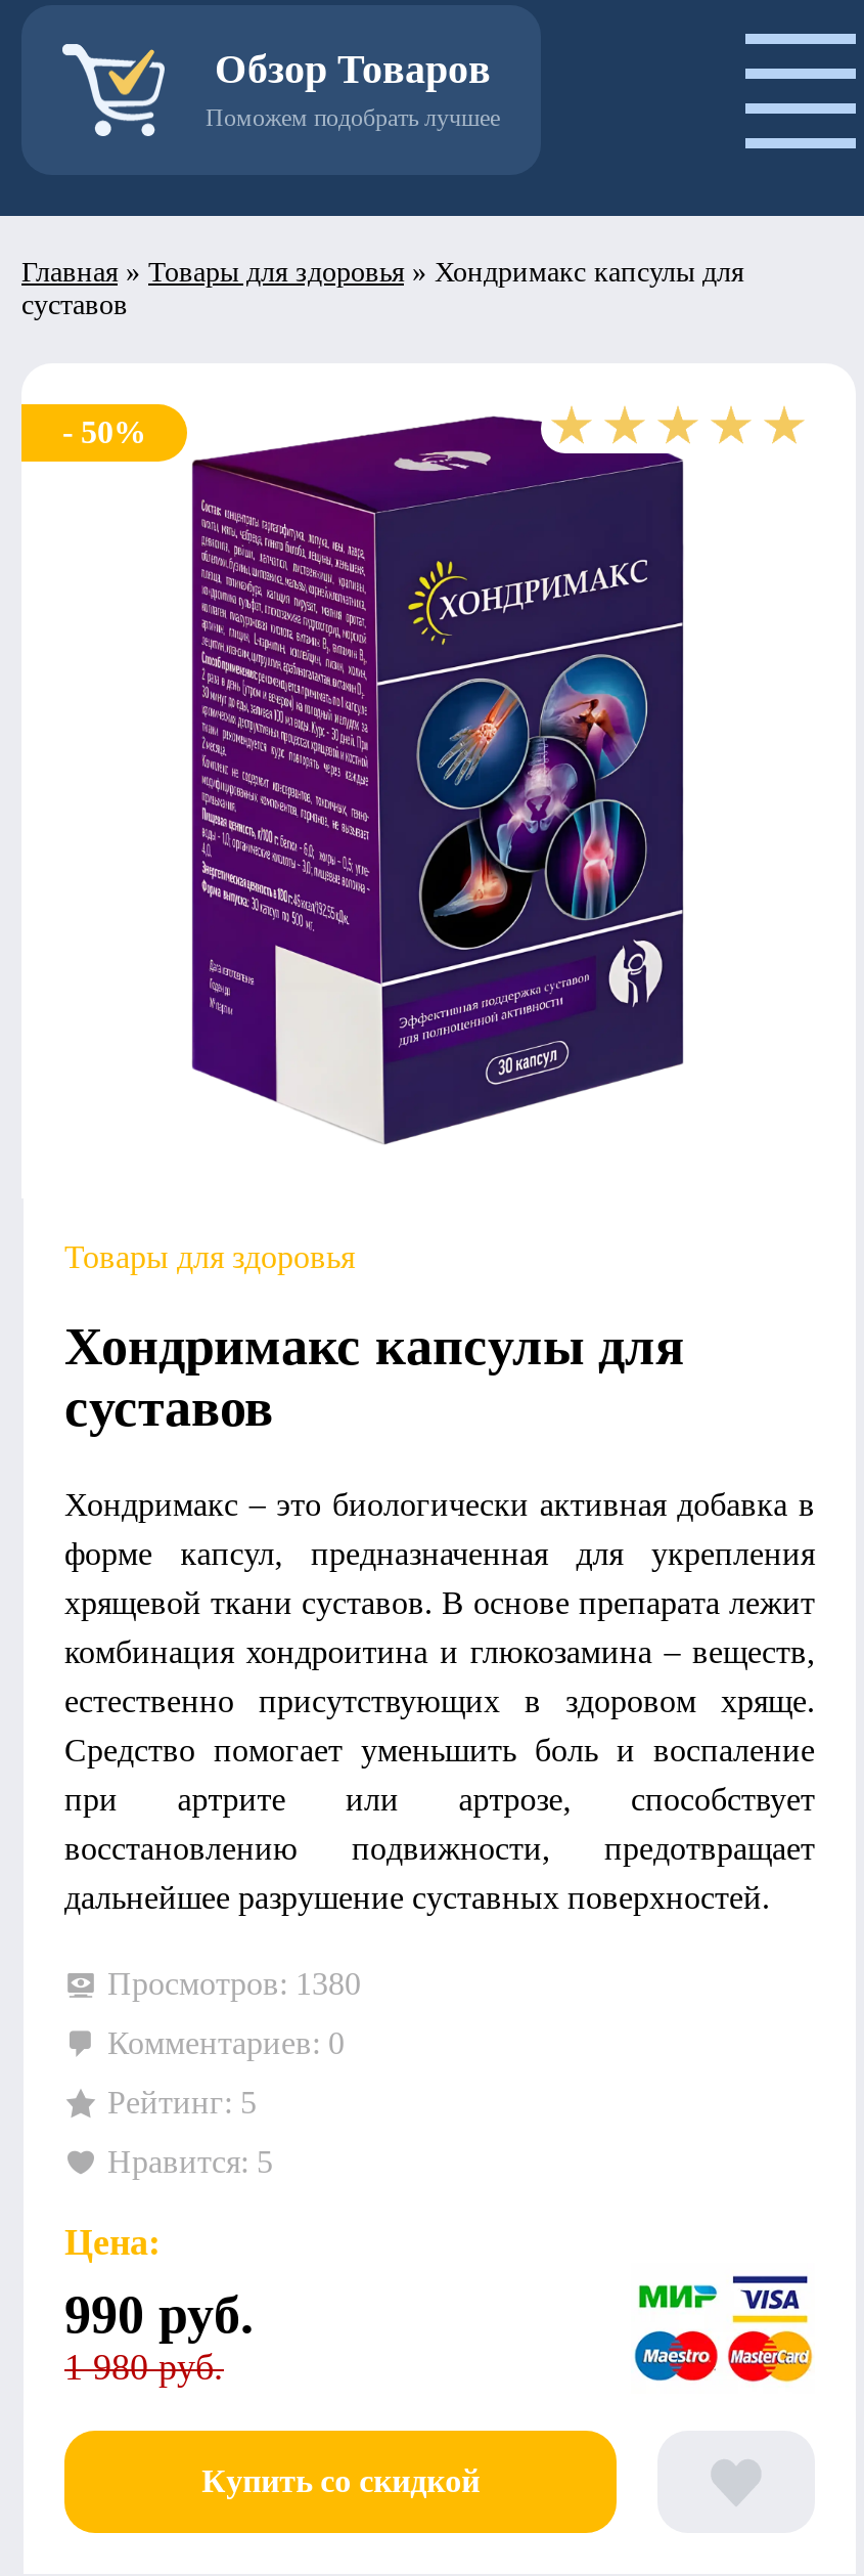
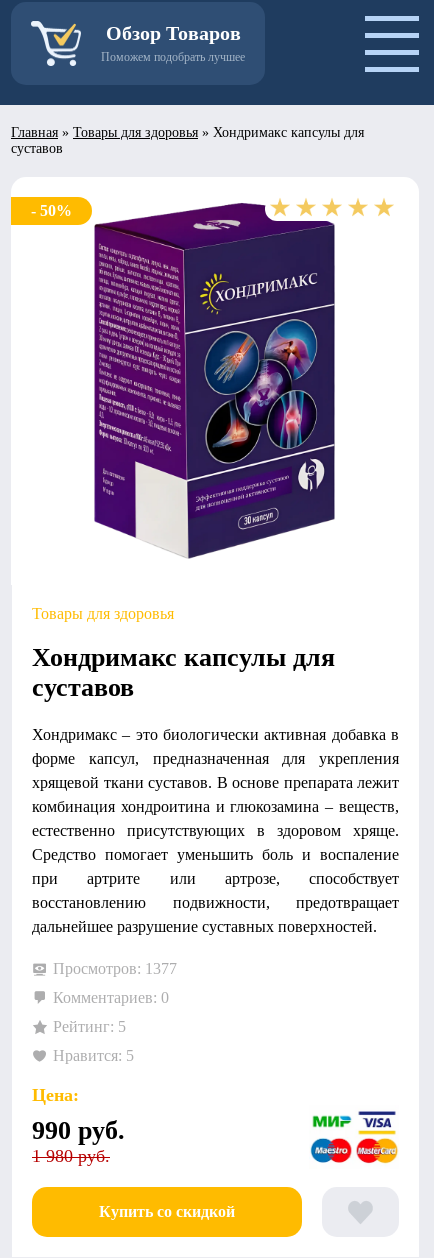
[107,1965,361,2000] Просмотров: 1380 -> [53,959,177,976] Просмотров: 1377

